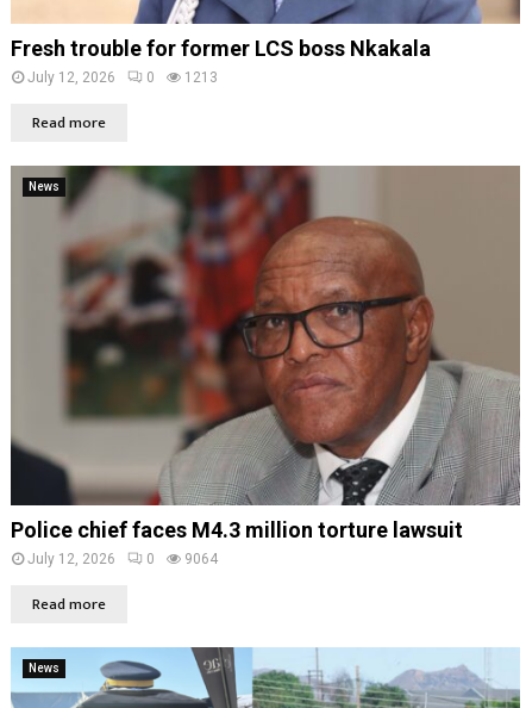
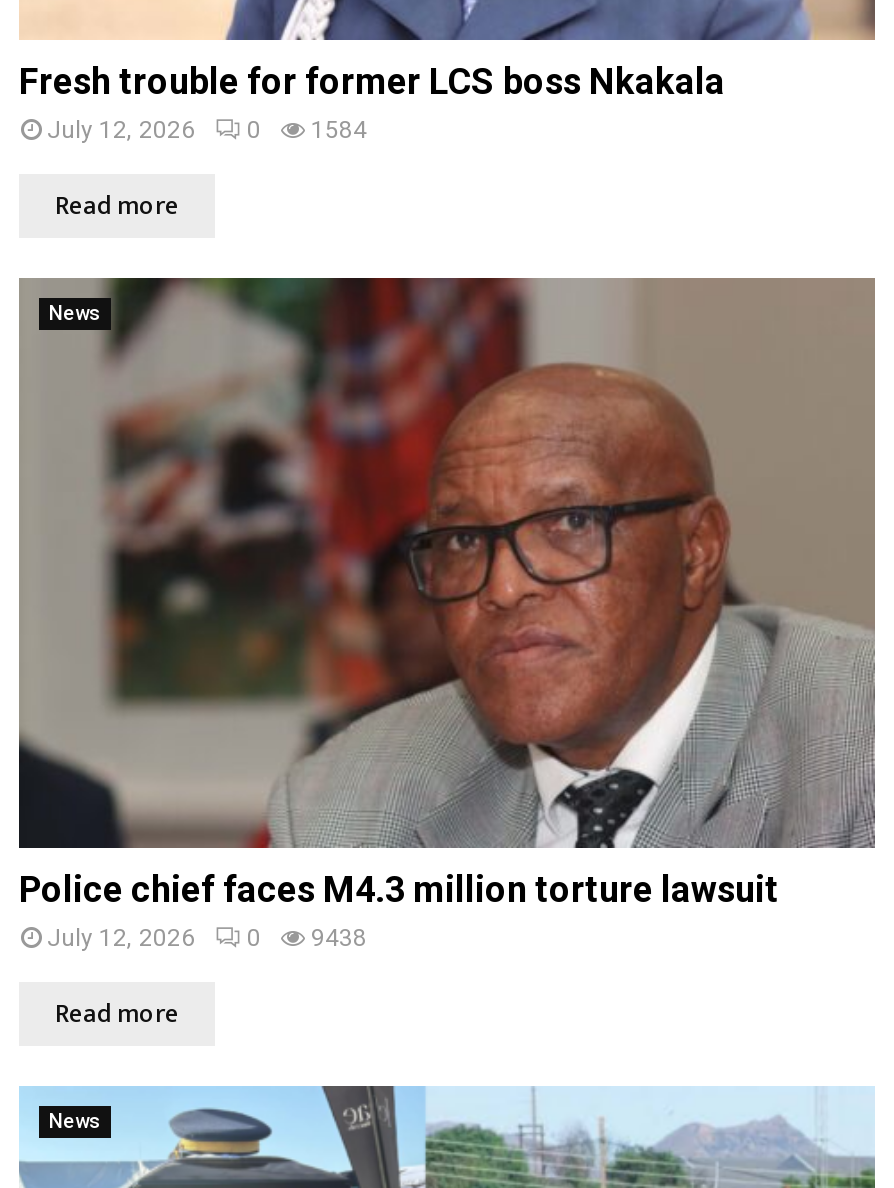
[27,69,218,86] July 12, 2026 0 1213 -> [47,116,367,144] July 12, 2026 0 1584
[27,551,218,568] July 12, 2026 0 9064 -> [47,925,367,953] July 12, 2026 0 9438

